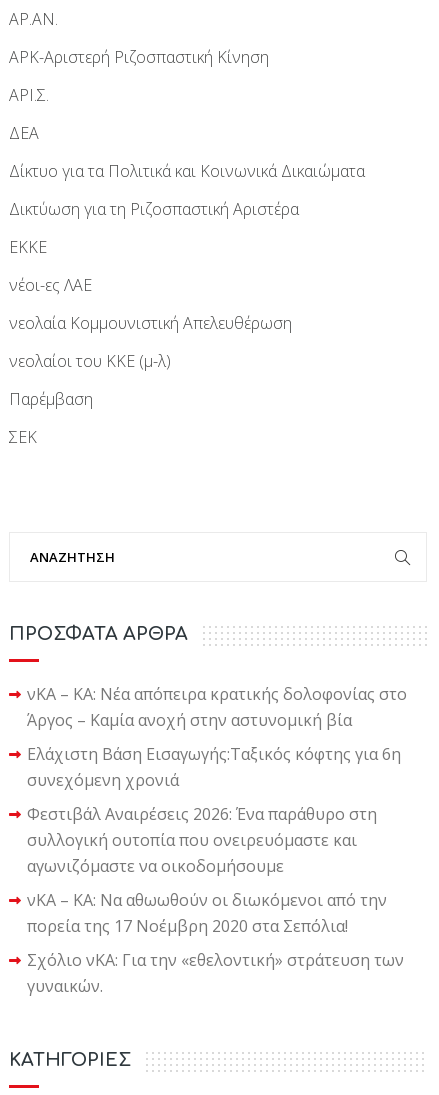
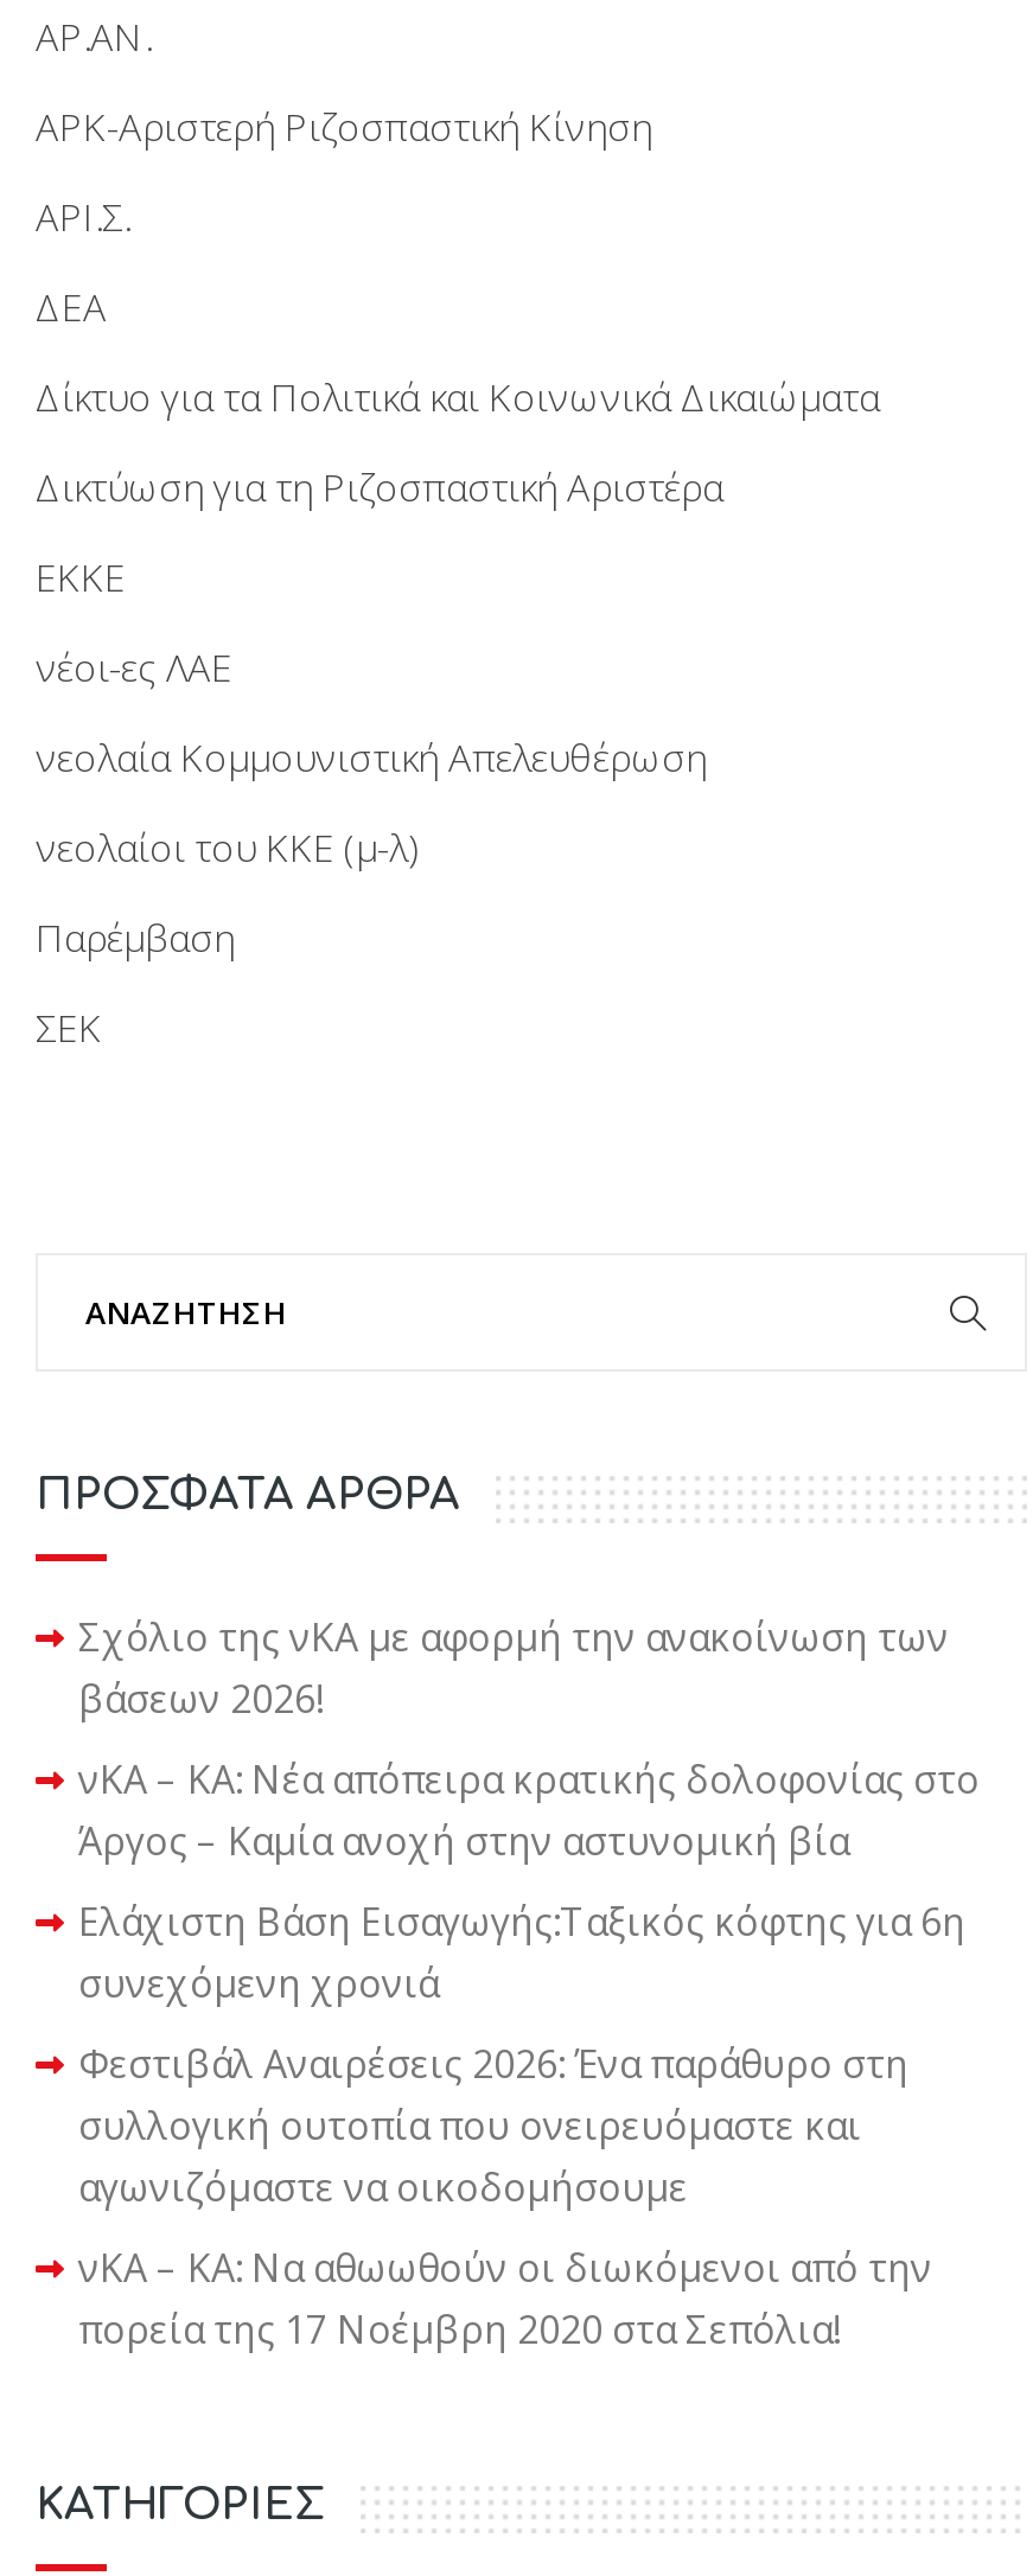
none -> [78,1612,949,1726] Σχόλιο της νΚΑ με αφορμή την ανακοίνωση των | βάσεων 2026!
moved [27,683,407,937] -> [78,1754,980,2356]: νΚΑ – ΚΑ: Νέα απόπειρα κρατικής δολοφονίας στο | Άργος – Καμία ανοχή στην αστυνομική βία | Ελάχιστη Βάση Εισαγωγής:Ταξικός κόφτης για 6η | ... | νΚΑ – ΚΑ: Να αθωωθούν οι διωκόμενοι από την | πορεία της 17 Νοέμβρη 2020 στα Σεπόλια!
[27,949,404,997] Σχόλιο νΚΑ: Για την «εθελοντική» στράτευση των | γυναικών. -> none

